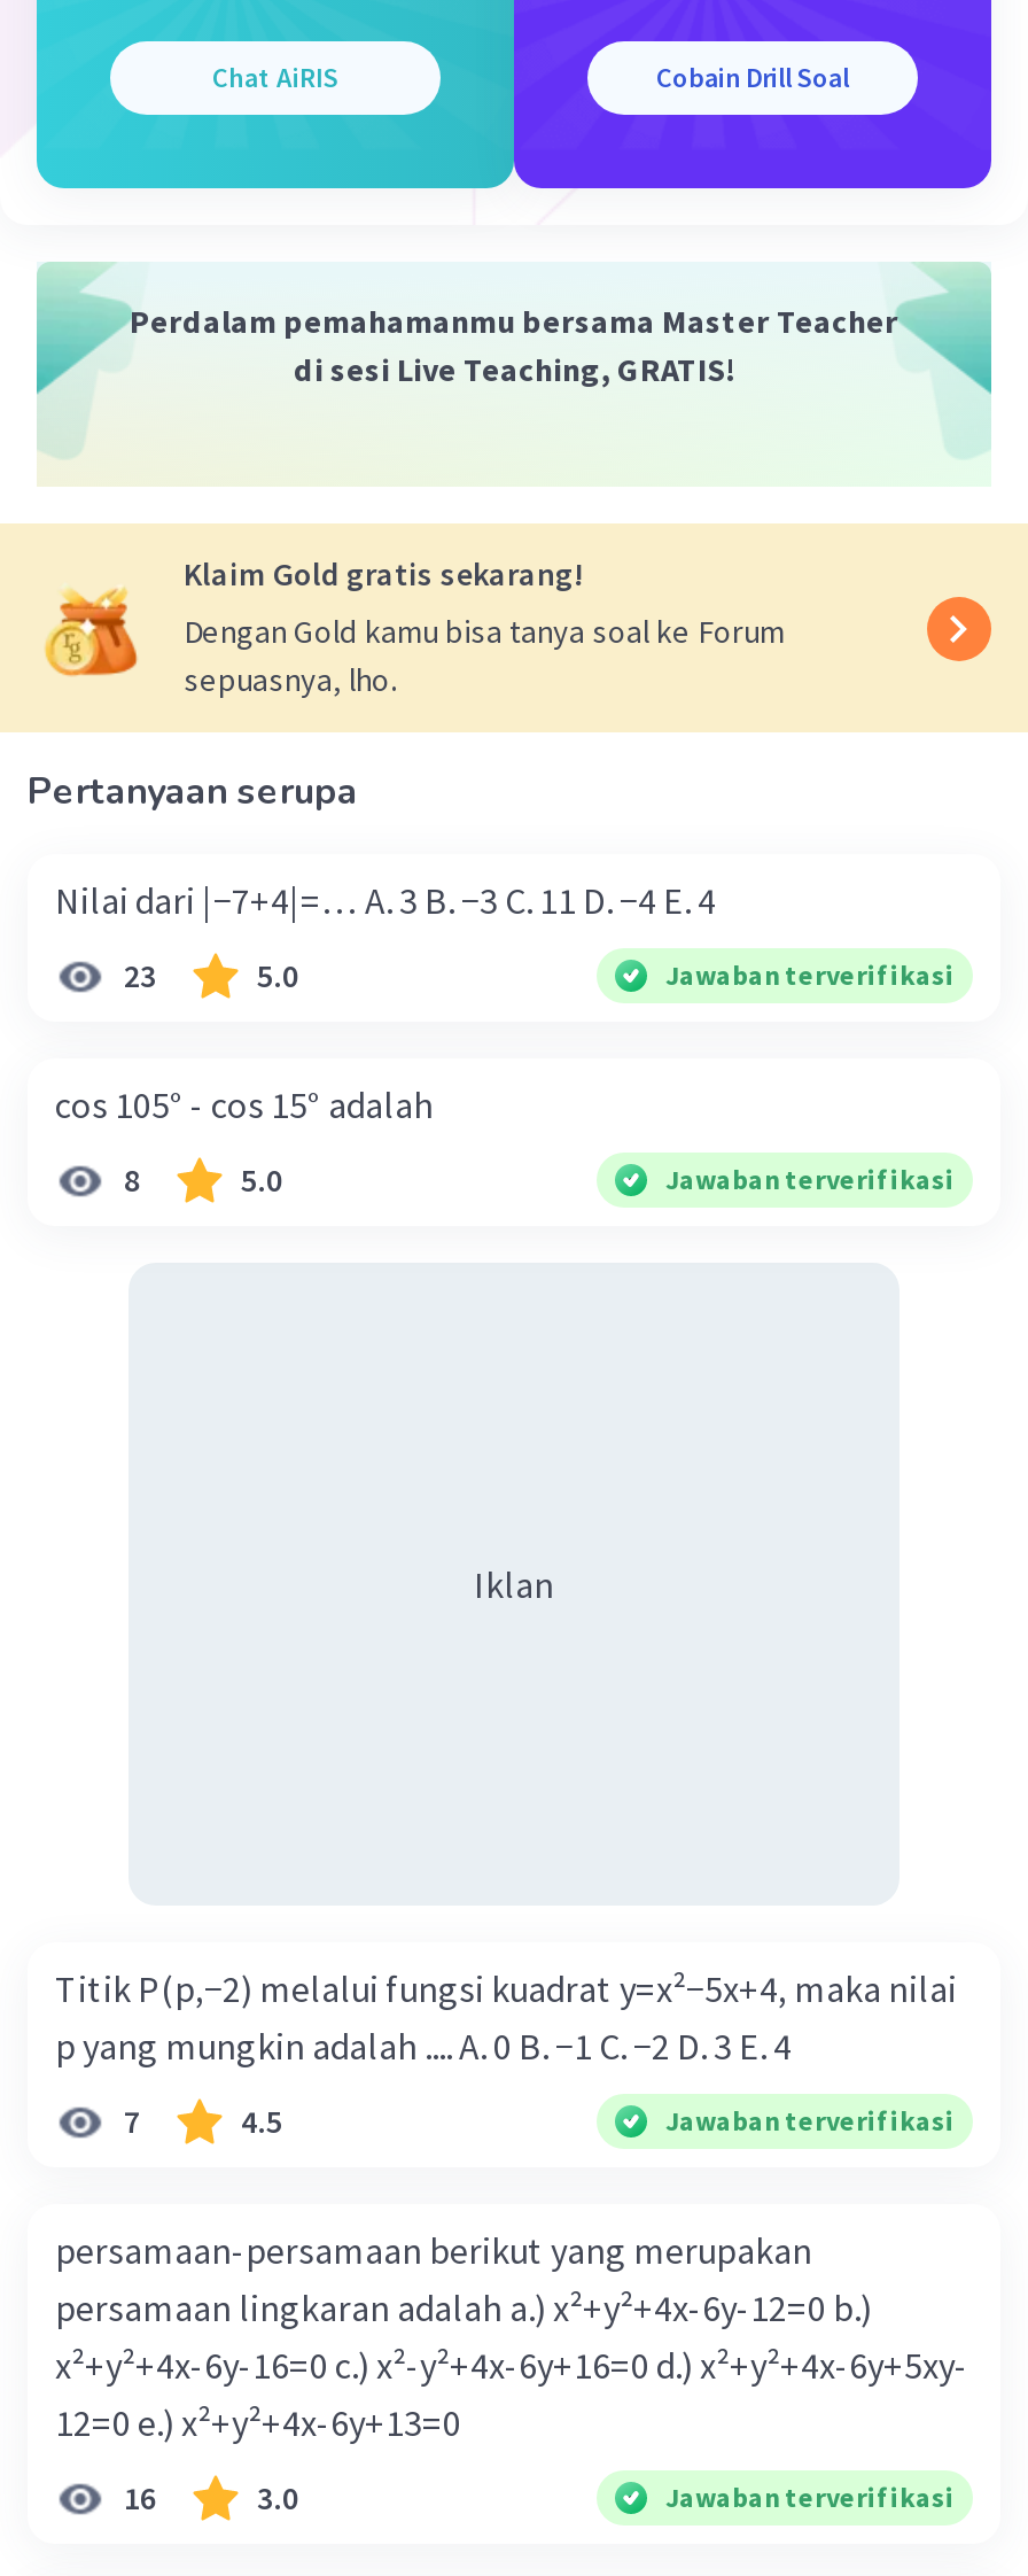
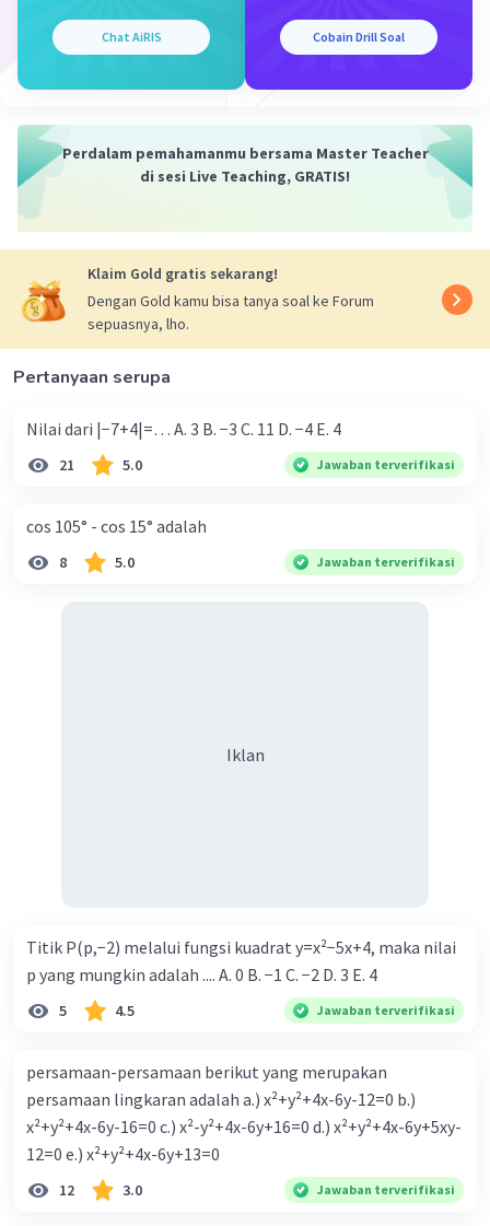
[124,956,156,997] 23 -> [59,455,74,475] 21
[124,2101,140,2143] 7 -> [59,1001,67,1021] 5
[124,2478,156,2519] 16 -> [59,1180,74,1200] 12

